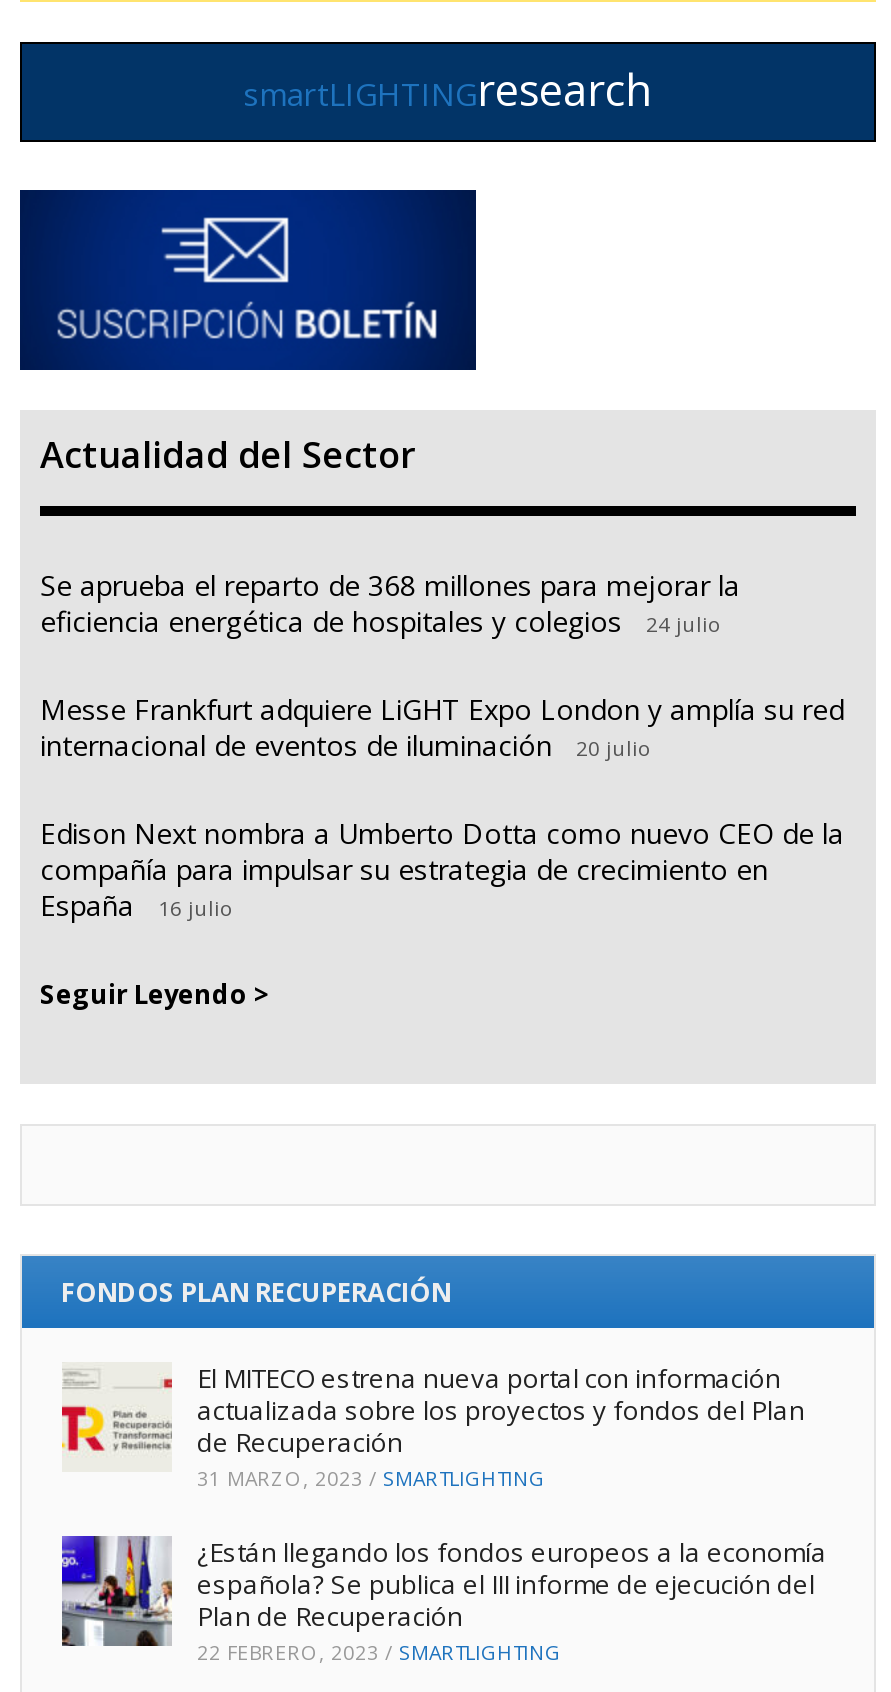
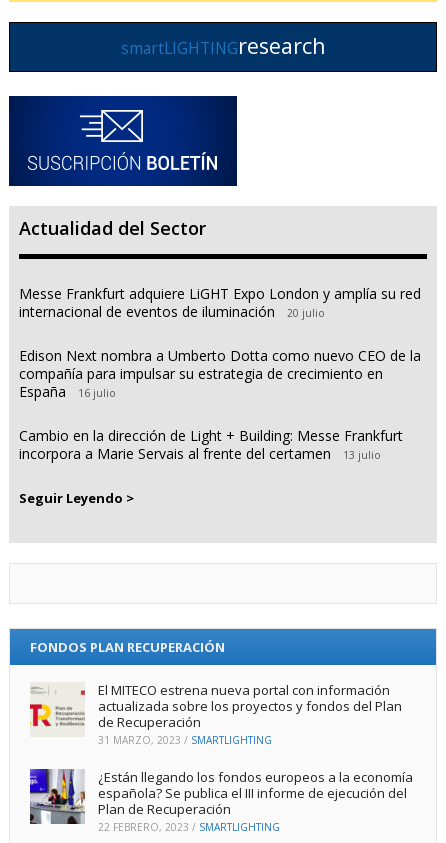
[40,565,740,639] Se aprueba el reparto de 368 millones para mejorar la | eficiencia energética de hospitales y colegios | 24 julio -> none
moved [40,689,844,923] -> [19,284,421,401]: Messe Frankfurt adquiere LiGHT Expo London y amplía su red | internacional de eventos de iluminación | 20 julio | Edison Next nombra a Umberto Dotta como nuevo CEO de la | compañía para impulsar su estrategia de crecimiento en | España | 16 julio
none -> [19,426,403,463] Cambio en la dirección de Light + Building: Messe Frankfurt | incorpora a Marie Servais al frente del certamen | 13 julio

